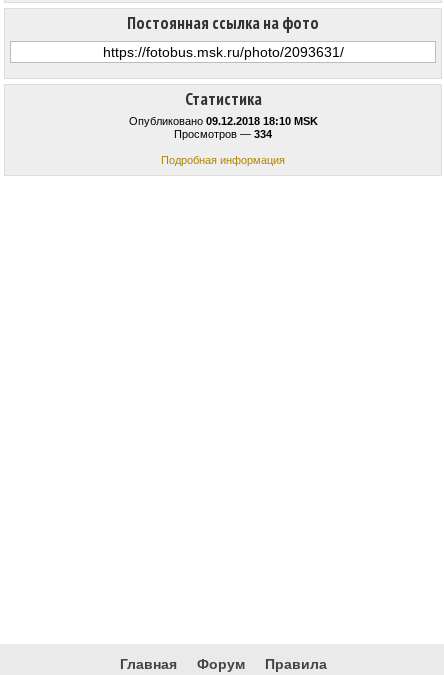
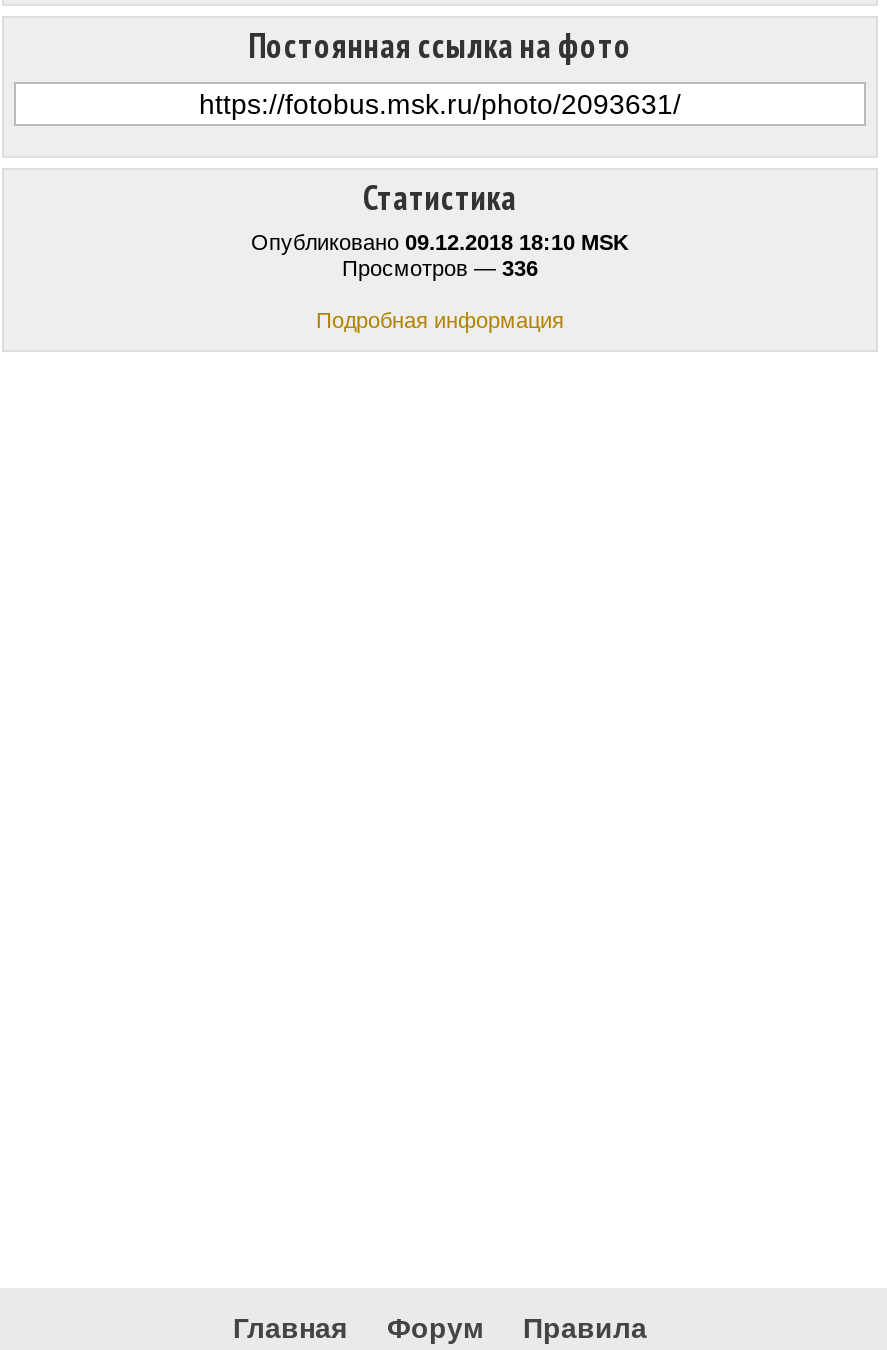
[174,128,272,140] Просмотров — 334 -> [342,256,538,280] Просмотров — 336

